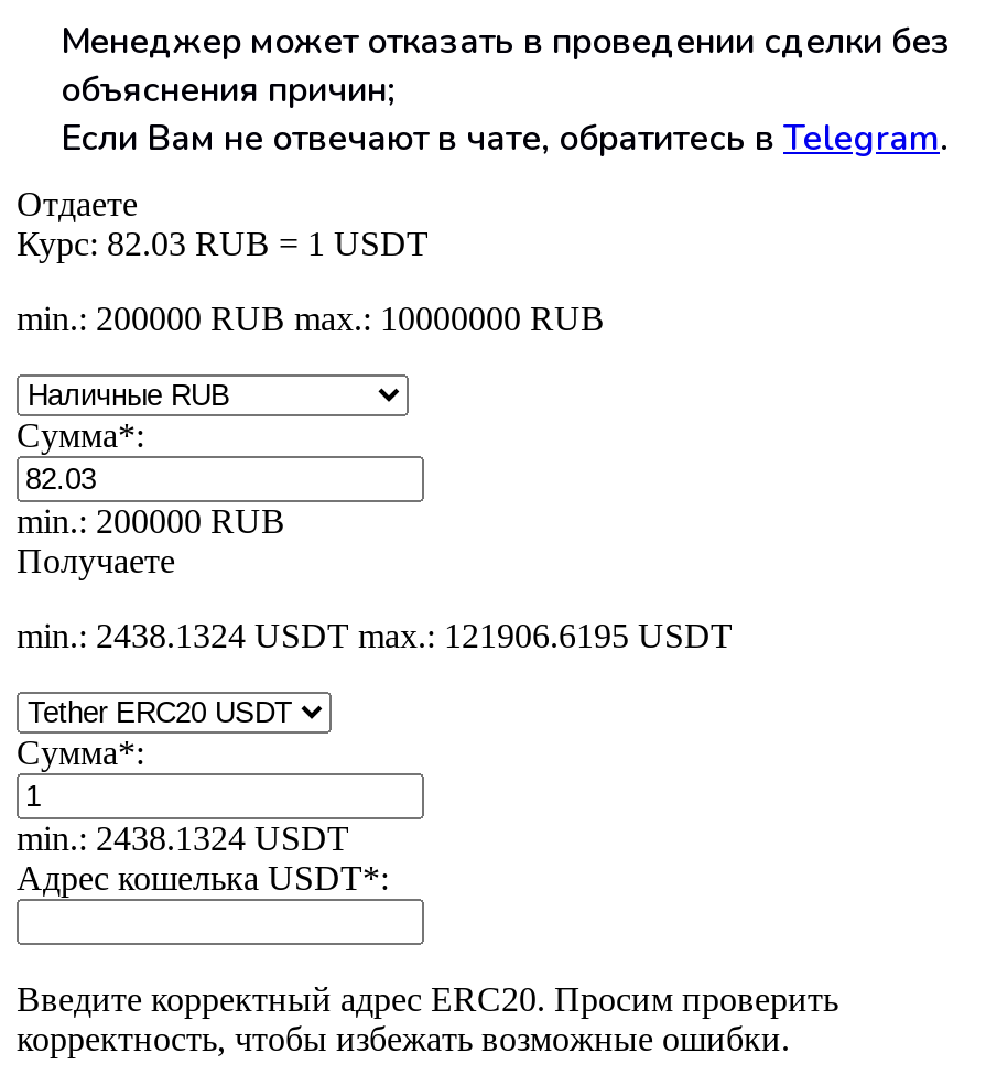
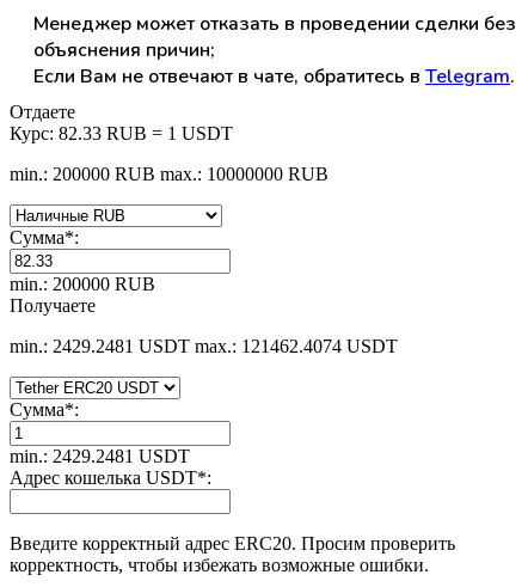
[17,224,429,261] Курс: 82.03 RUB = 1 USDT -> [10,123,233,143] Курс: 82.33 RUB = 1 USDT
[17,616,733,653] min.: 2438.1324 USDT max.: 121906.6195 USDT -> [10,335,398,356] min.: 2429.2481 USDT max.: 121462.4074 USDT
[17,819,349,856] min.: 2438.1324 USDT -> [10,445,190,466] min.: 2429.2481 USDT

